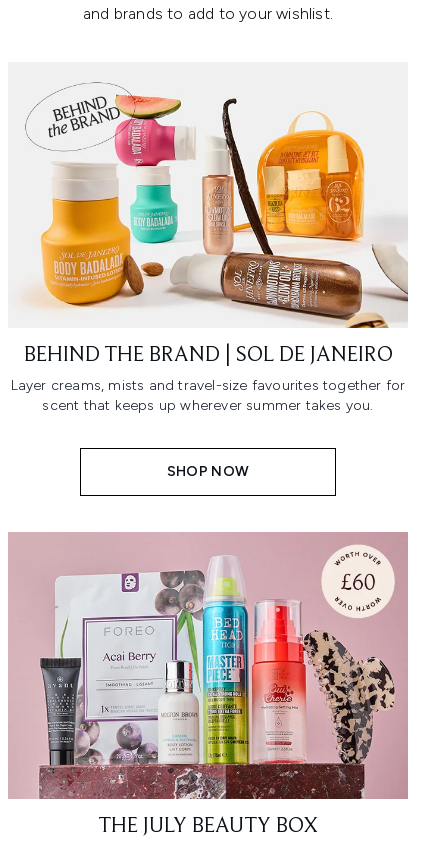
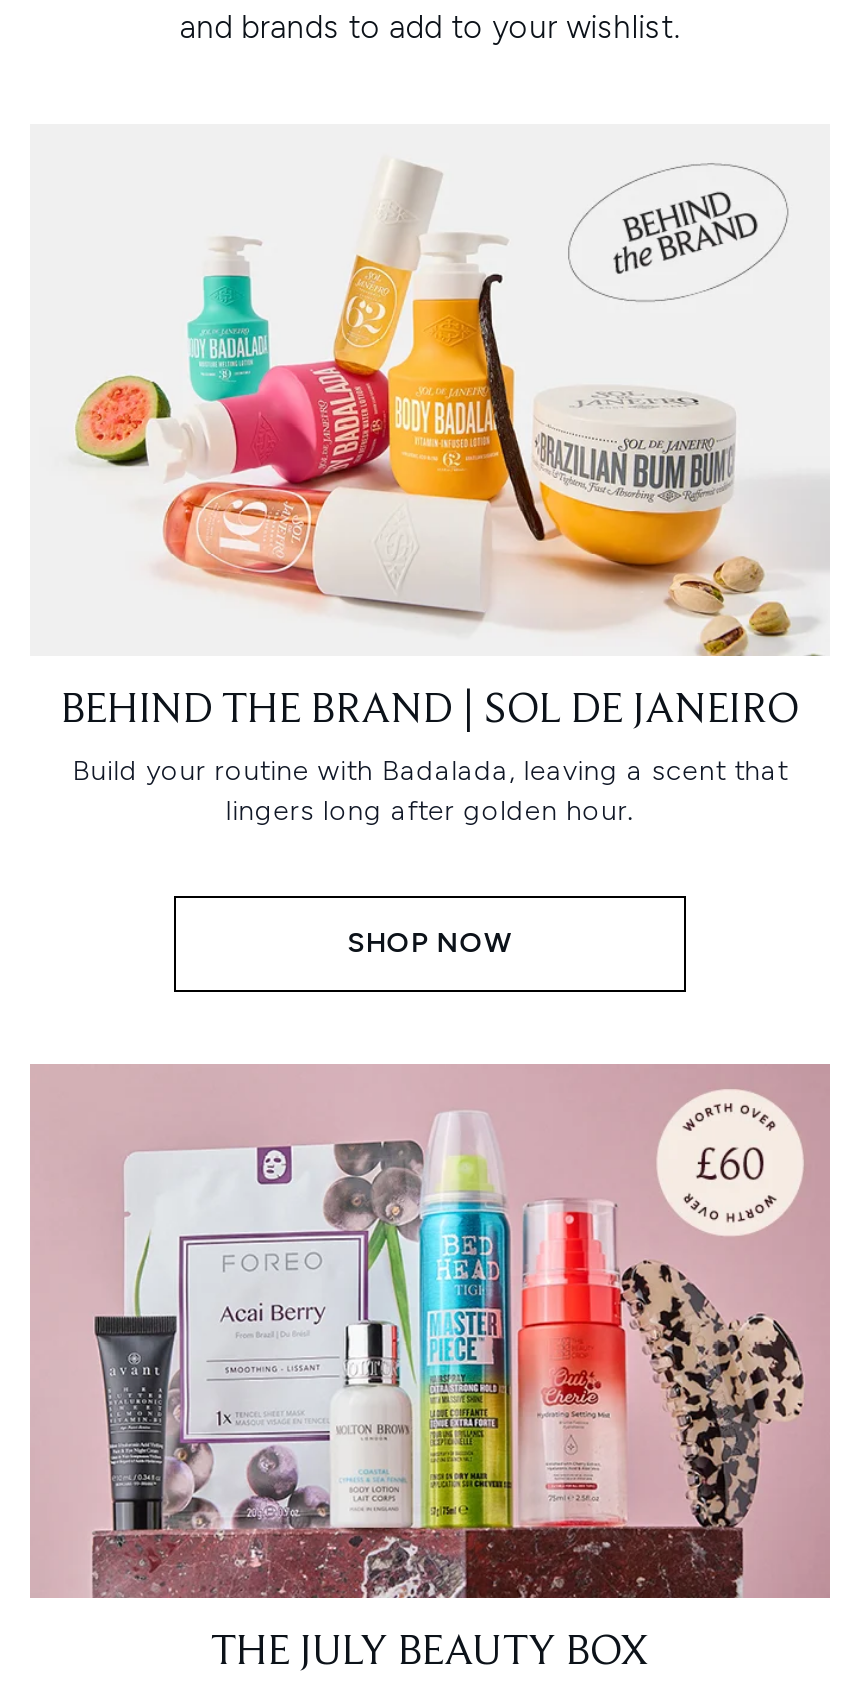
[25,82,409,329] [image] -> [74,162,830,658] [image]
[11,377,405,414] Layer creams, mists and travel-size favourites together for | scent that keeps up wherever summer takes you. -> [72,754,788,828] Build your routine with Badalada, leaving a scent that | lingers long after golden hour.

